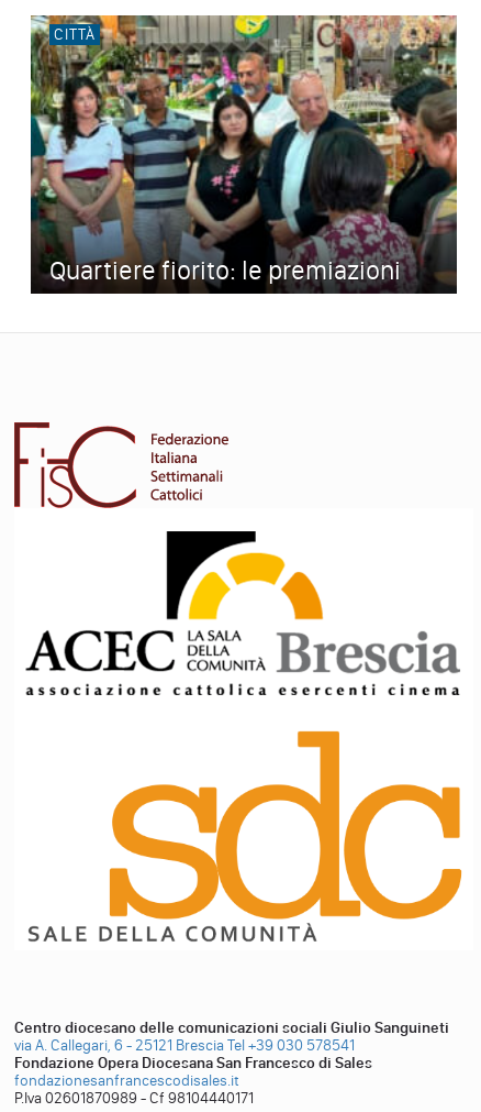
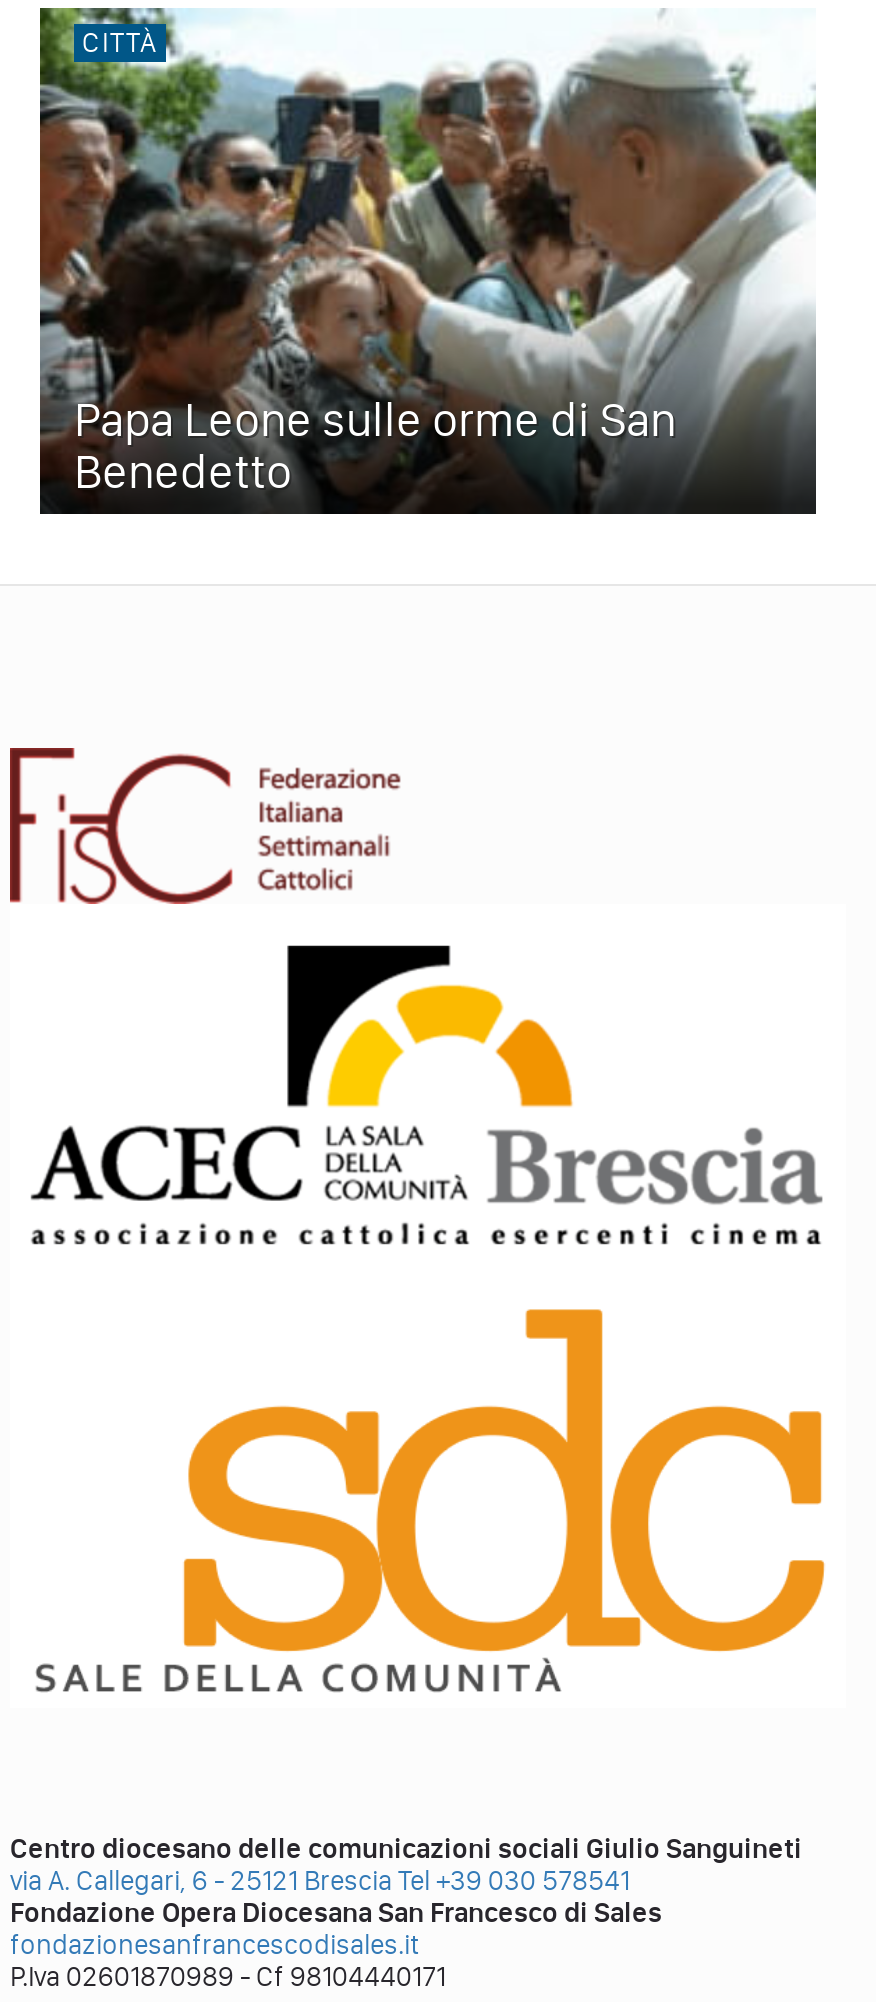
[30,14,458,286] [image] | Quartiere fiorito: le premiazioni -> [38,8,816,500] [image] | Papa Leone sulle orme di San | Benedetto

